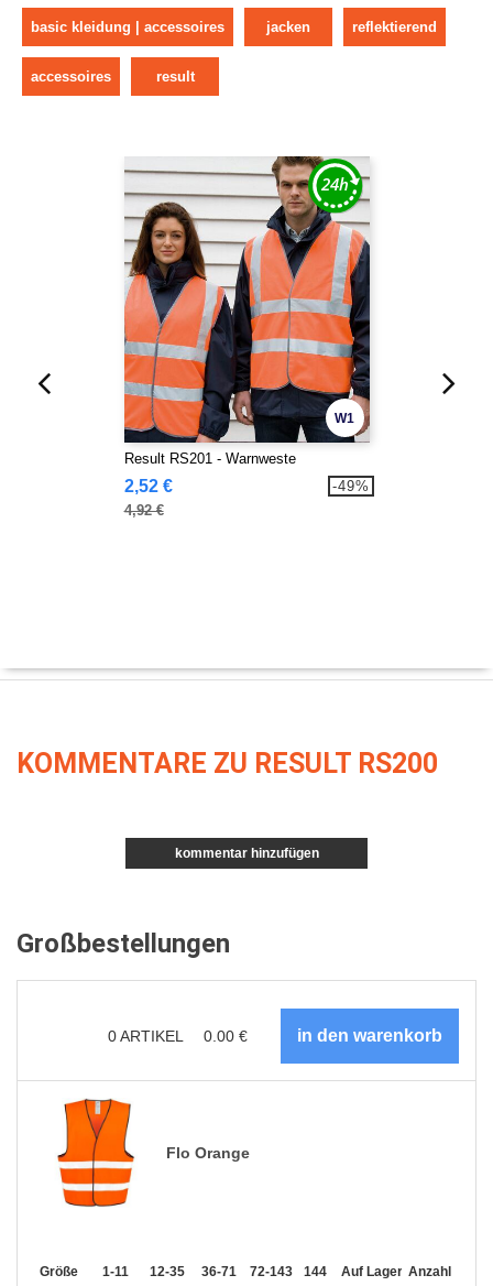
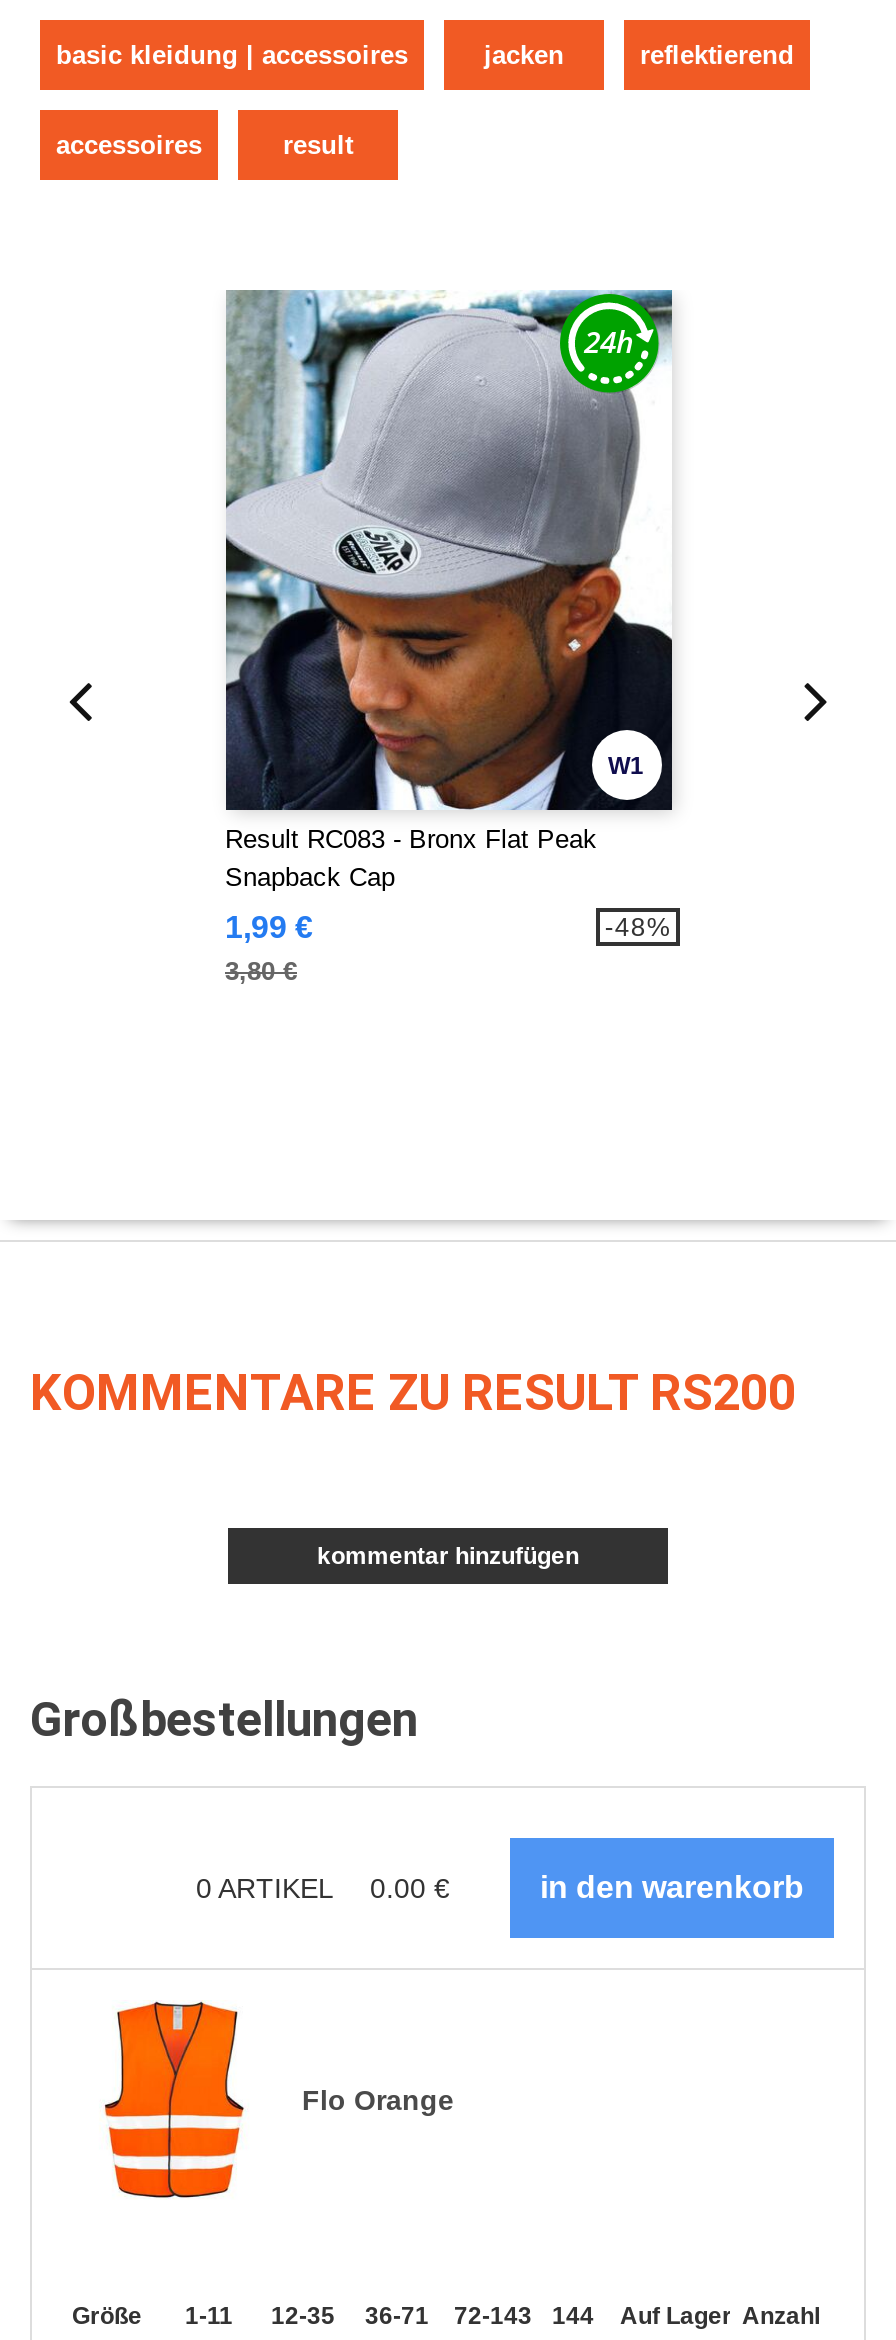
[123,155,371,467] [image] | Result RS201 - Warnweste -> [224,290,674,893] [image] | Result RC083 - Bronx Flat Peak | Snapback Cap
[124,477,172,519] 2,52 € | 4,92 € -> [225,911,313,987] 1,99 € | 3,80 €
[333,478,370,495] -49% -> [605,913,673,943] -48%

